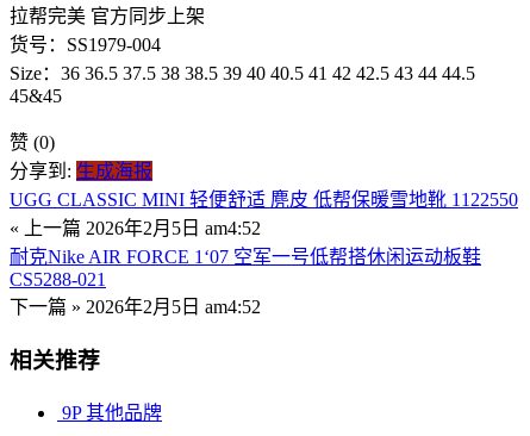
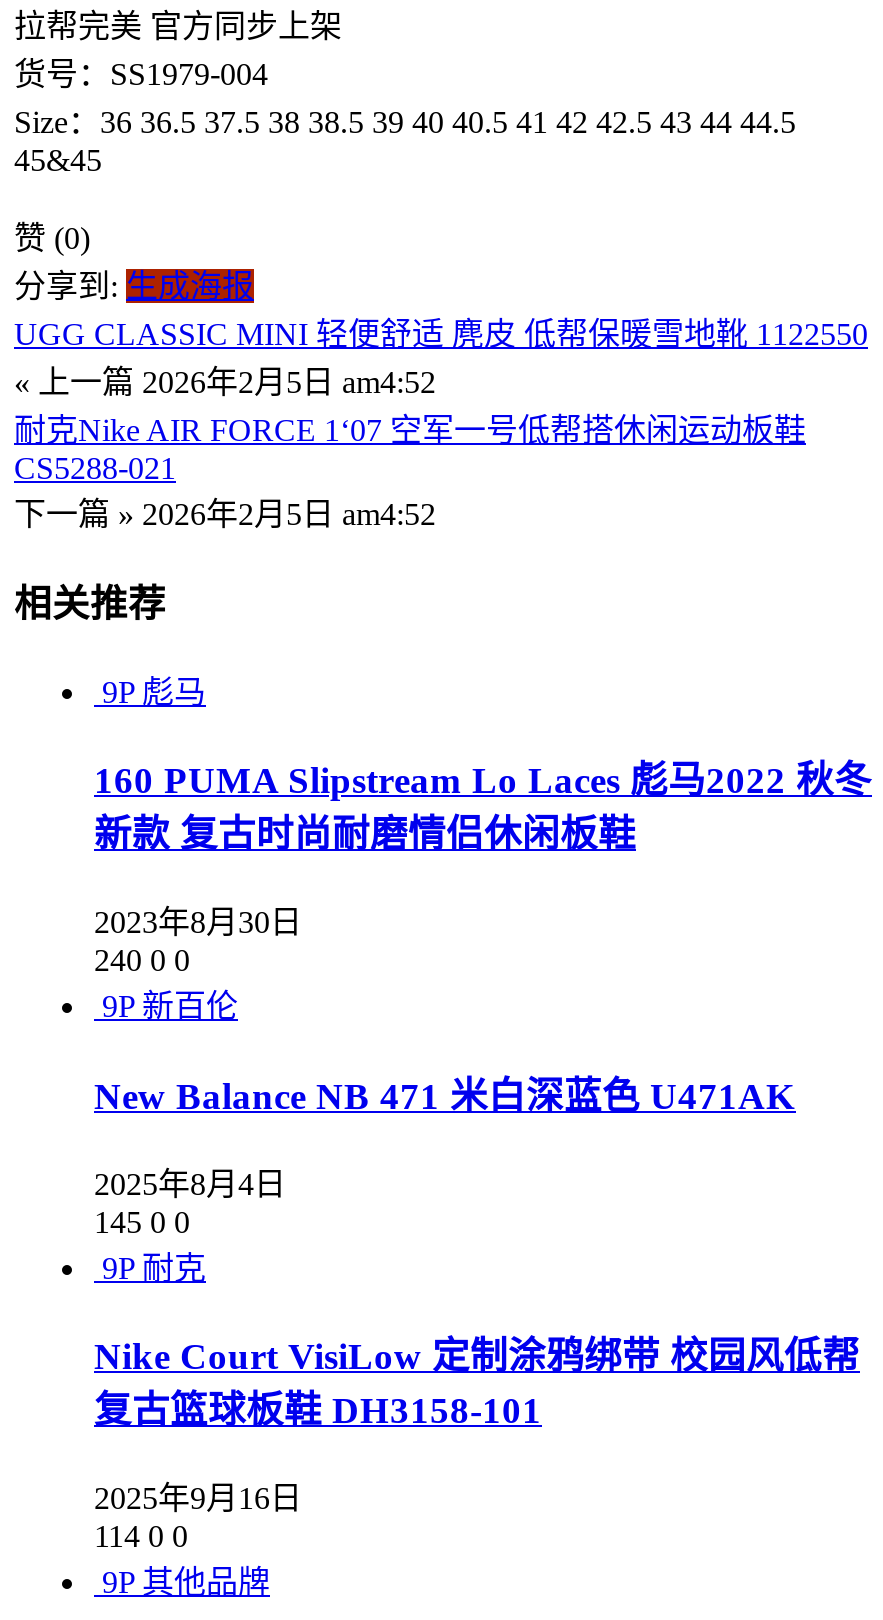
none -> [94,674,872,1553] 9P 彪马 | 160 PUMA Slipstream Lo Laces 彪马2022 秋冬 | 新款 复古时尚耐磨情侣休闲板鞋 | 2023年8月30日 | 240 0 0 | 9P 新百伦 | New Balance NB 471 米白深蓝色 U471AK | 2025年8月4日 | 145 0 0 | 9P 耐克 | Nike Court VisiLow 定制涂鸦绑带 校园风低帮 | 复古篮球板鞋 DH3158-101 | 2025年9月16日 | 114 0 0

